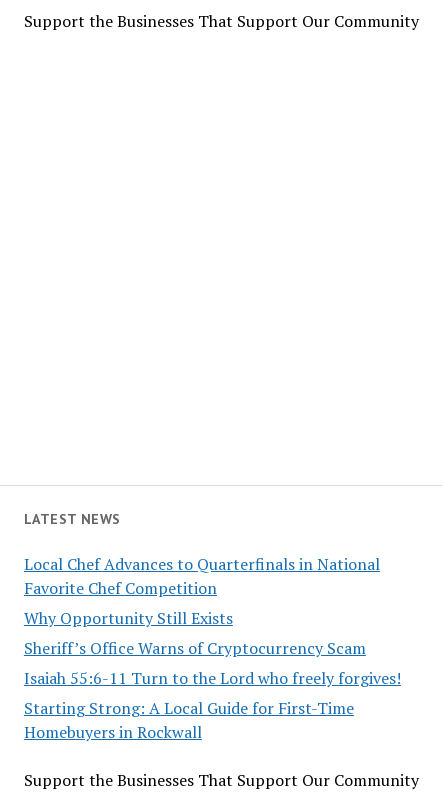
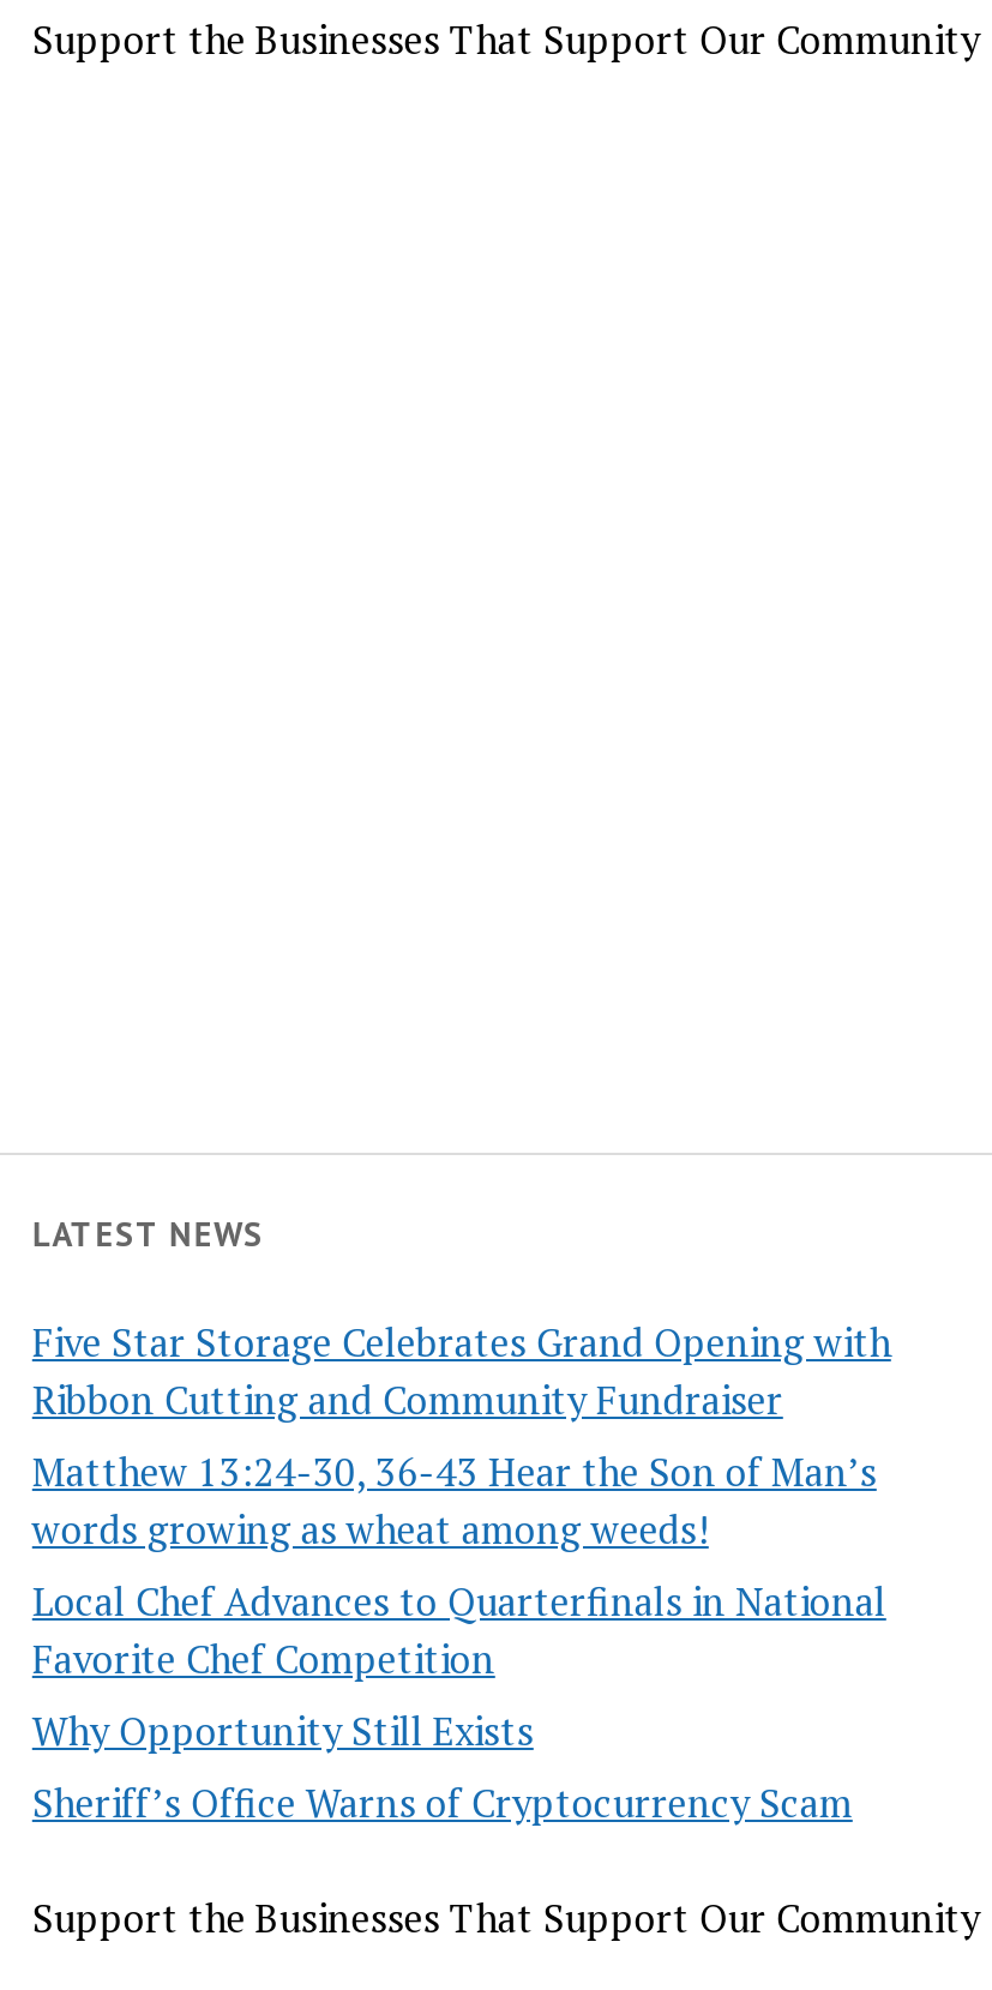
none -> [32,1317,891,1556] Five Star Storage Celebrates Grand Opening with | Ribbon Cutting and Community Fundraiser | Matthew 13:24-30, 36-43 Hear the Son of Man’s | words growing as wheat among weeds!
moved [24,553,380,659] -> [32,1576,886,1830]: Local Chef Advances to Quarterfinals in National | Favorite Chef Competition | Why Opportunity Still Exists | Sheriff’s Office Warns of Cryptocurrency Scam
[24,667,401,743] Isaiah 55:6-11 Turn to the Lord who freely forgives! | Starting Strong: A Local Guide for First-Time | Homebuyers in Rockwall -> none

